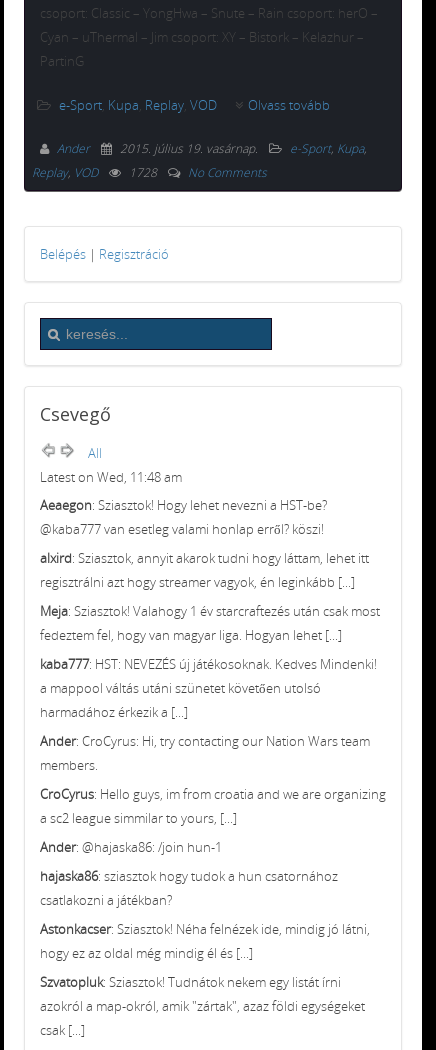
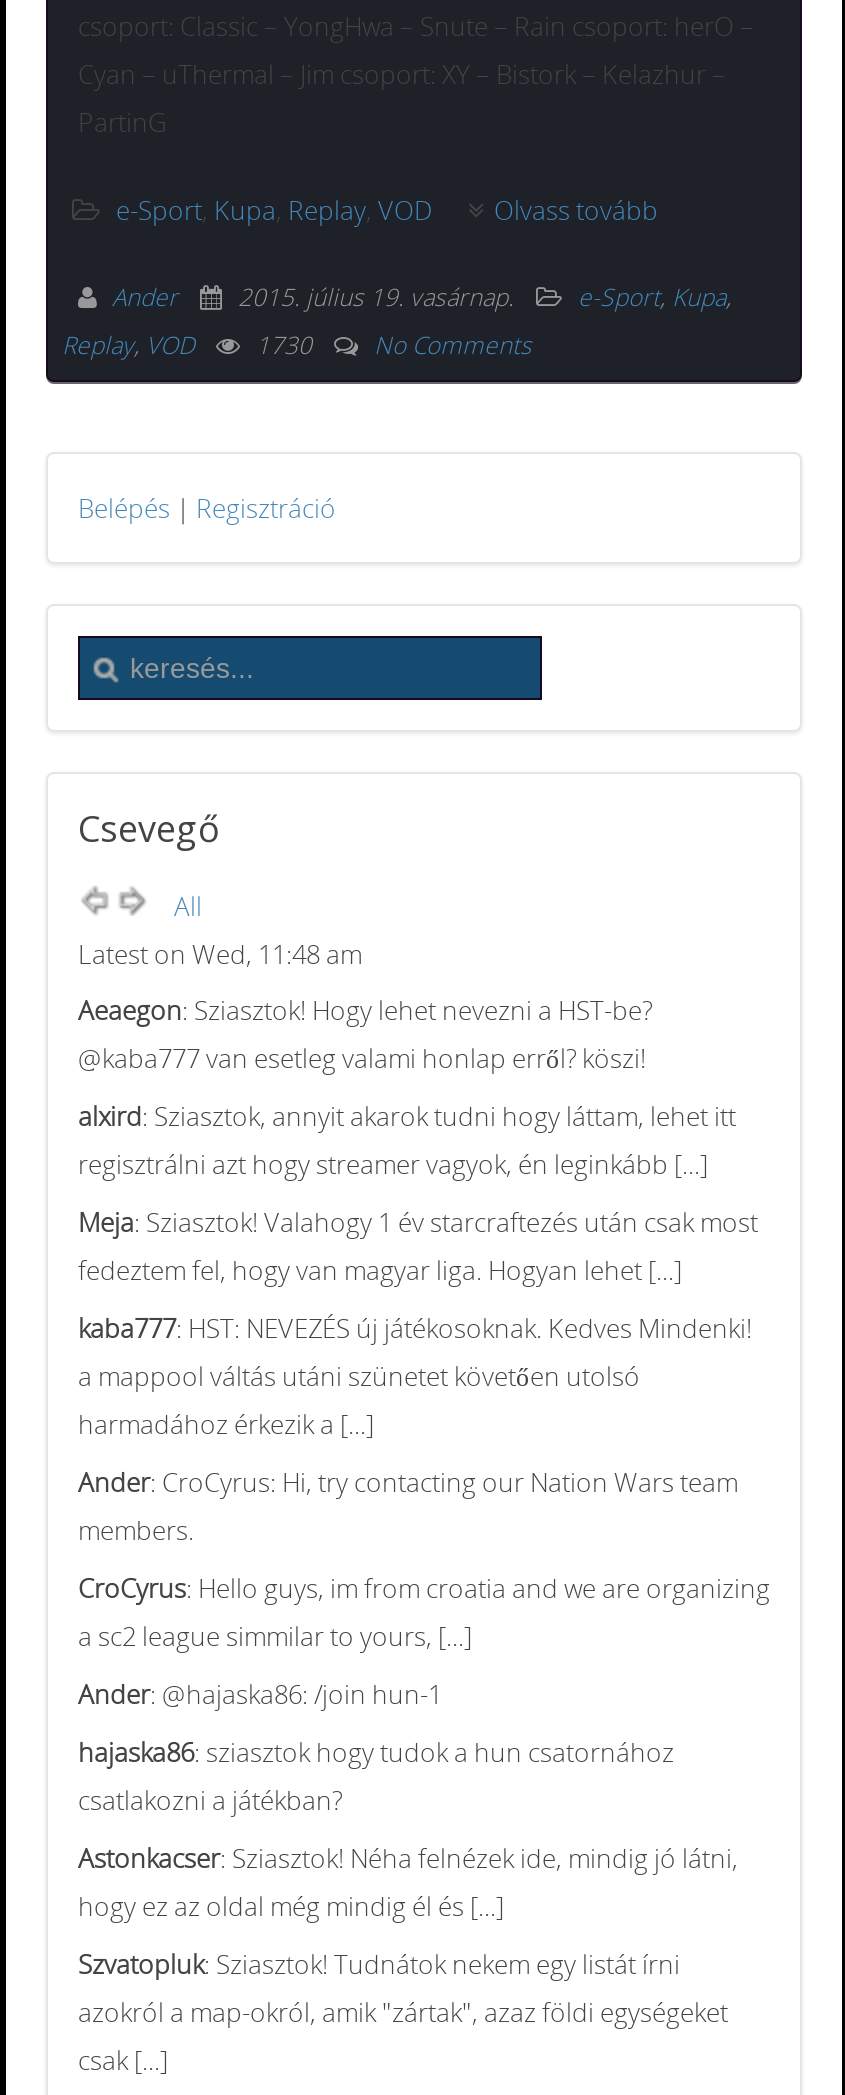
[32,164,267,181] Replay, VOD 1728 No Comments -> [62,328,532,362] Replay, VOD 1730 No Comments

